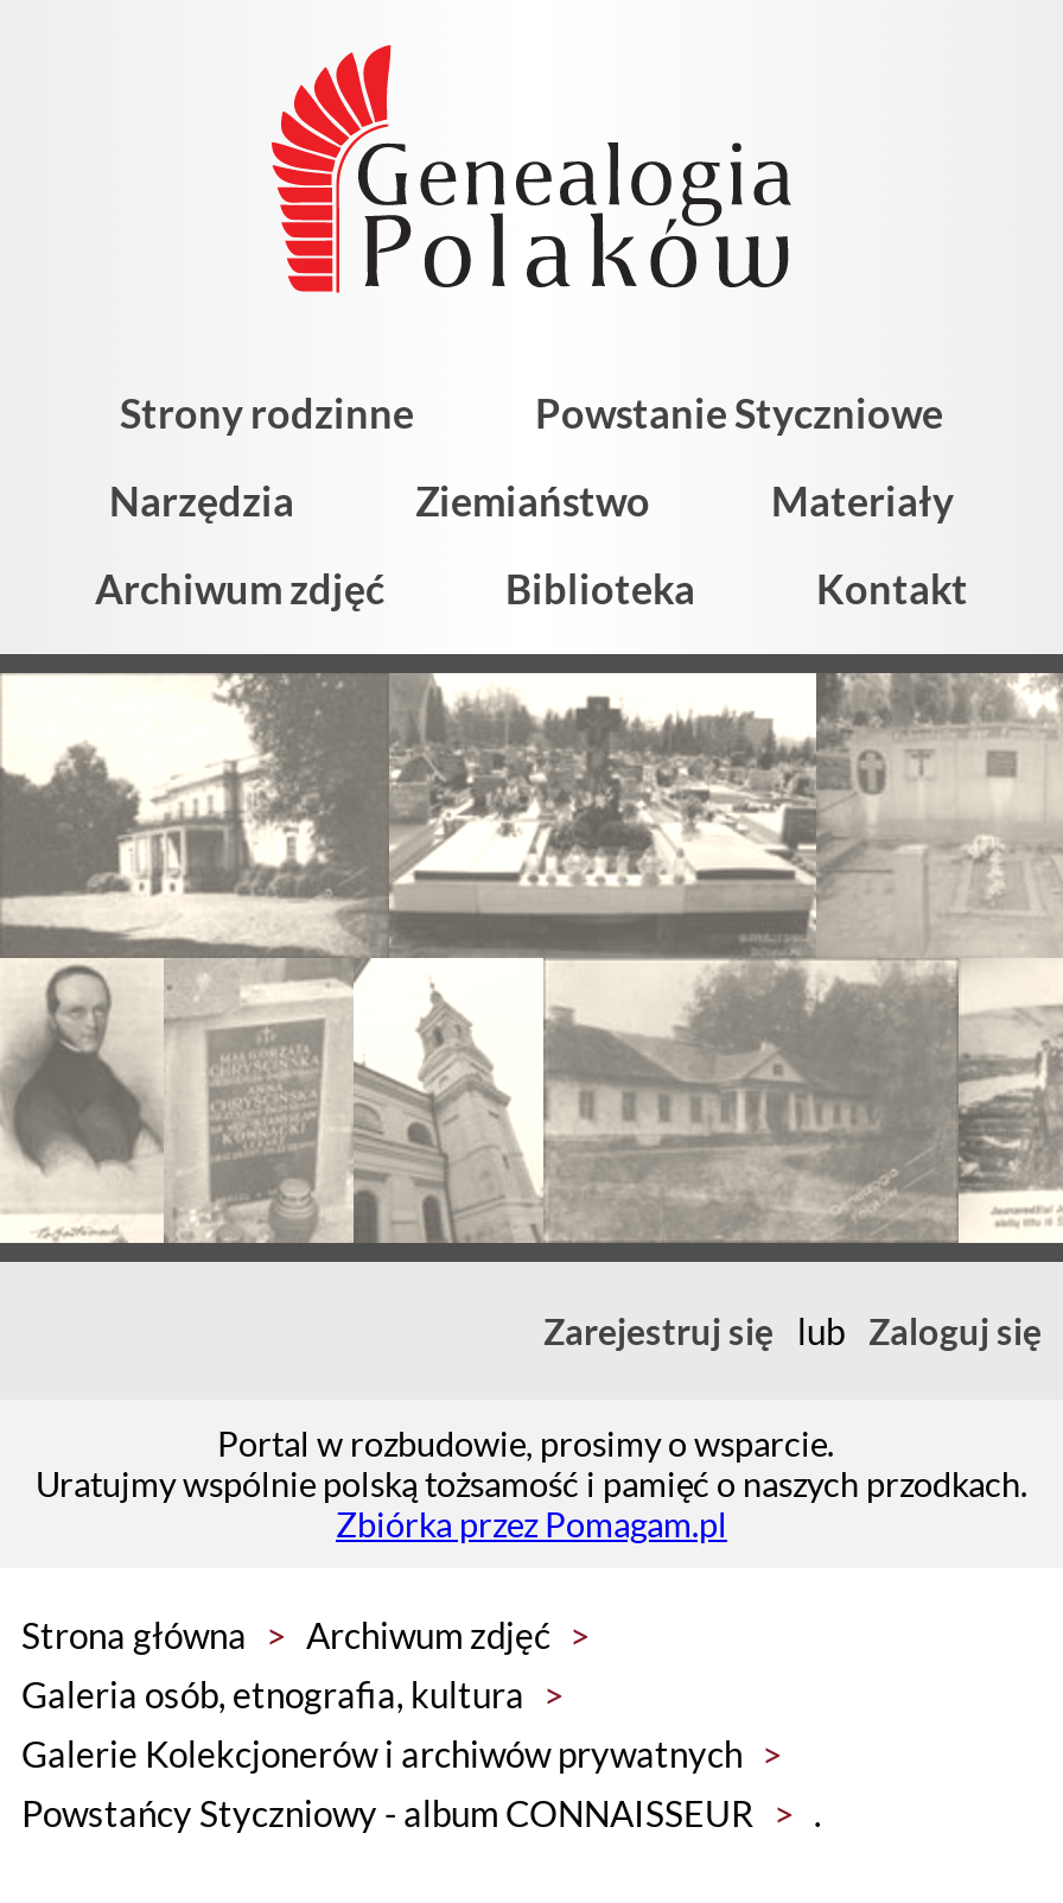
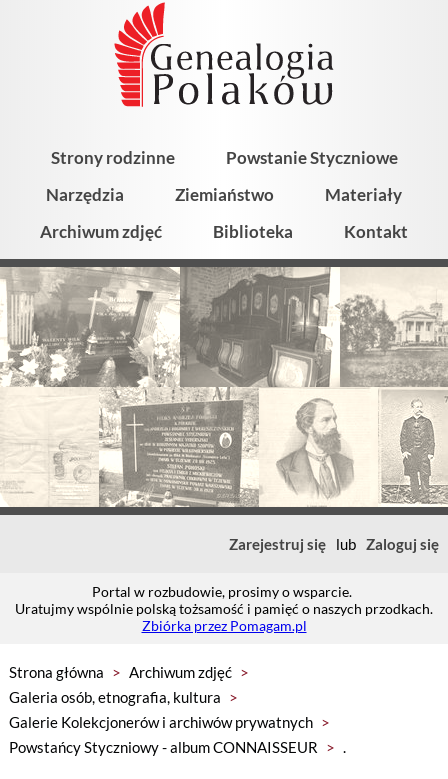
[7,671,1056,1243] [image] -> [3,266,445,508] [image]

